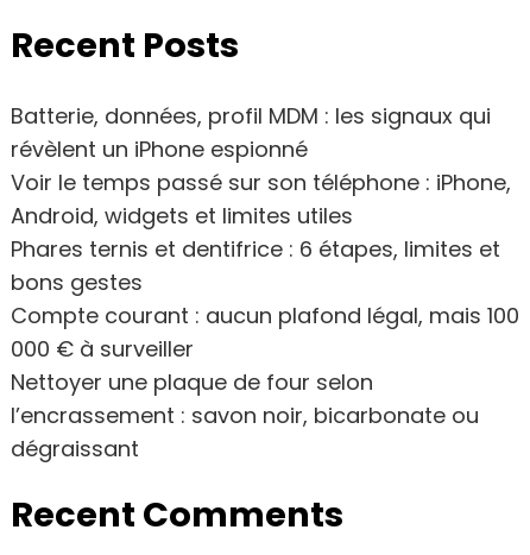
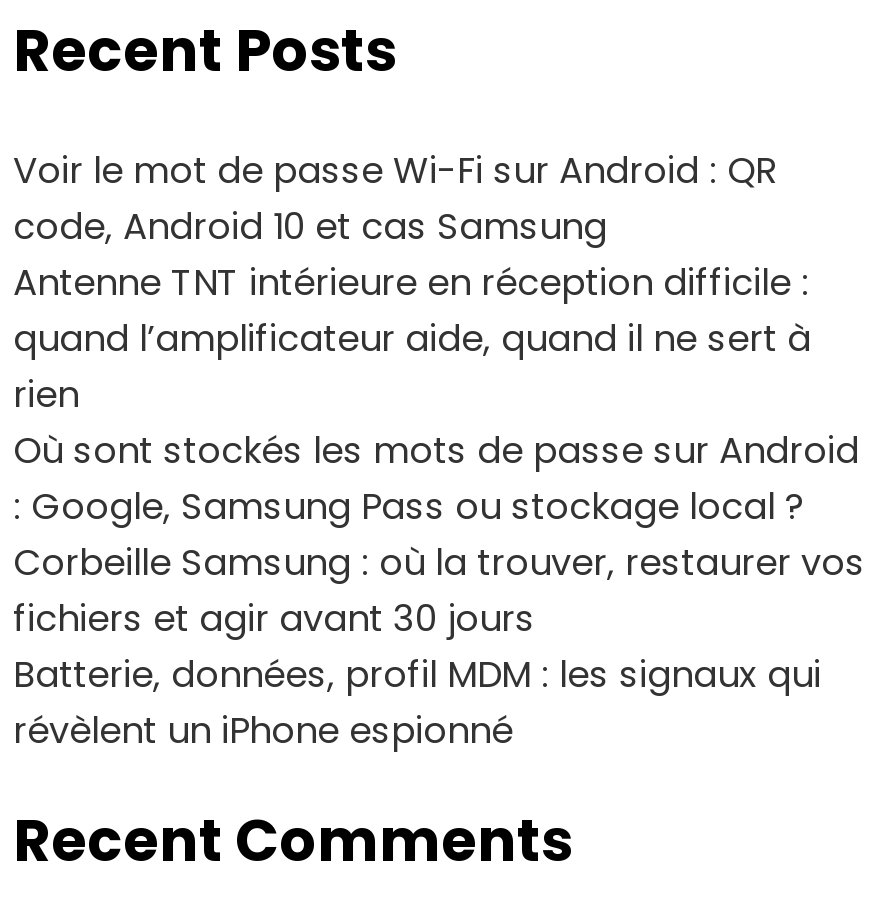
none -> [13,145,865,643] Voir le mot de passe Wi-Fi sur Android : QR | code, Android 10 et cas Samsung | Antenne TNT intérieure en réception difficile : | quand l’amplificateur aide, quand il ne sert à | rien | Où sont stockés les mots de passe sur Android | : Google, Samsung Pass ou stockage local ? | Corbeille Samsung : où la trouver, restaurer vos | fichiers et agir avant 30 jours
moved [11,101,491,164] -> [13,649,821,755]: Batterie, données, profil MDM : les signaux qui | révèlent un iPhone espionné
[11,168,519,464] Voir le temps passé sur son téléphone : iPhone, | Android, widgets et limites utiles | Phares ternis et dentifrice : 6 étapes, limites et | bons gestes | Compte courant : aucun plafond légal, mais 100 | 000 € à surveiller | Nettoyer une plaque de four selon | l’encrassement : savon noir, bicarbonate ou | dégraissant -> none

